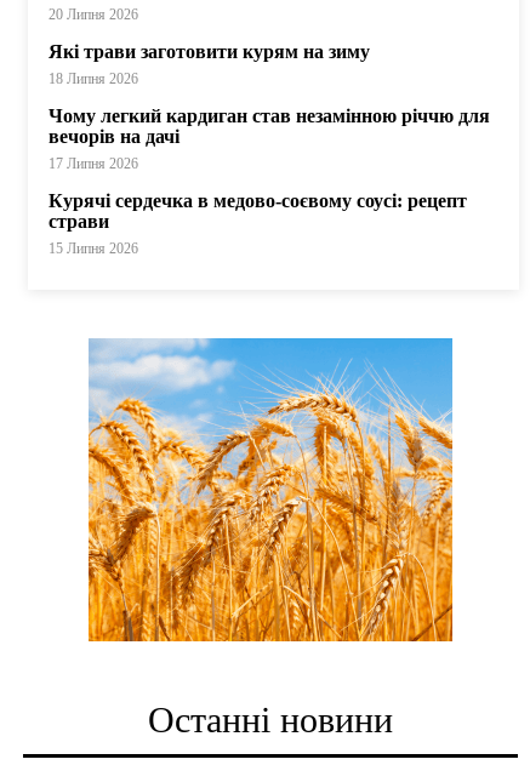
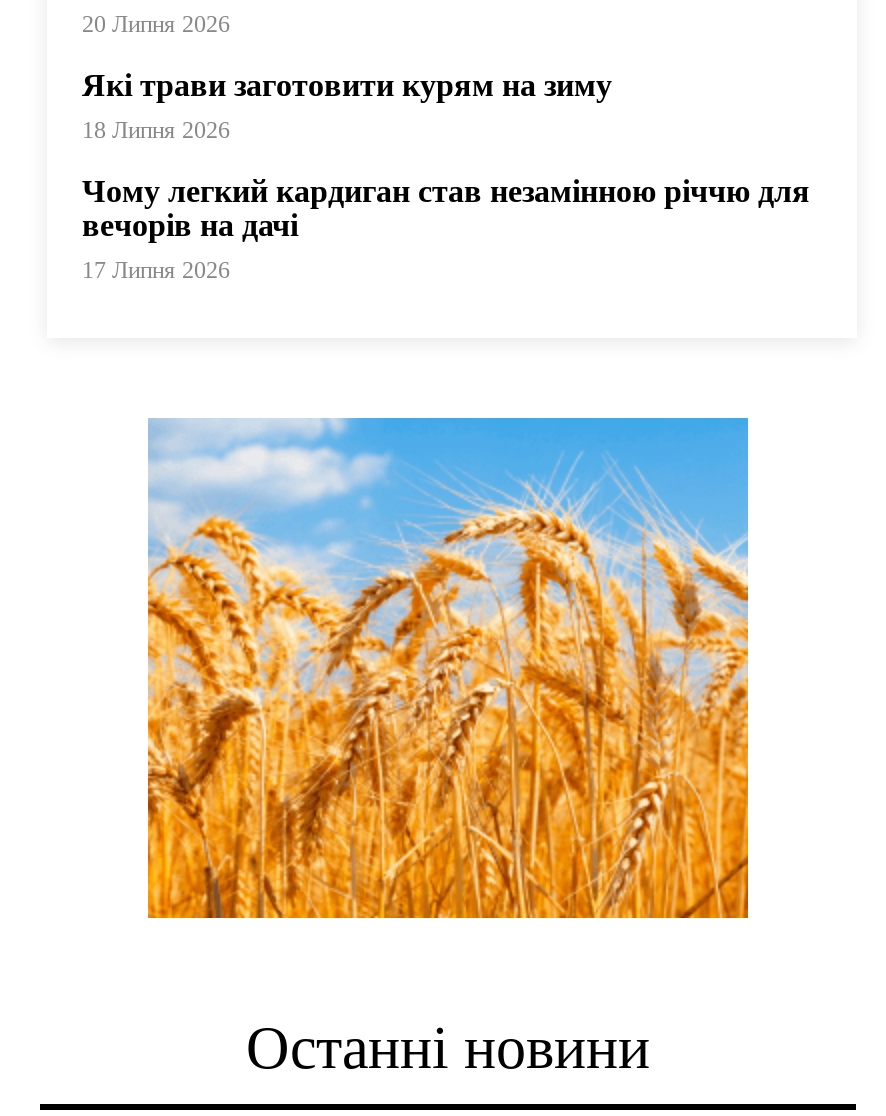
[49,190,467,257] Курячі сердечка в медово-соєвому соусі: рецепт | страви | 15 Липня 2026 -> none

